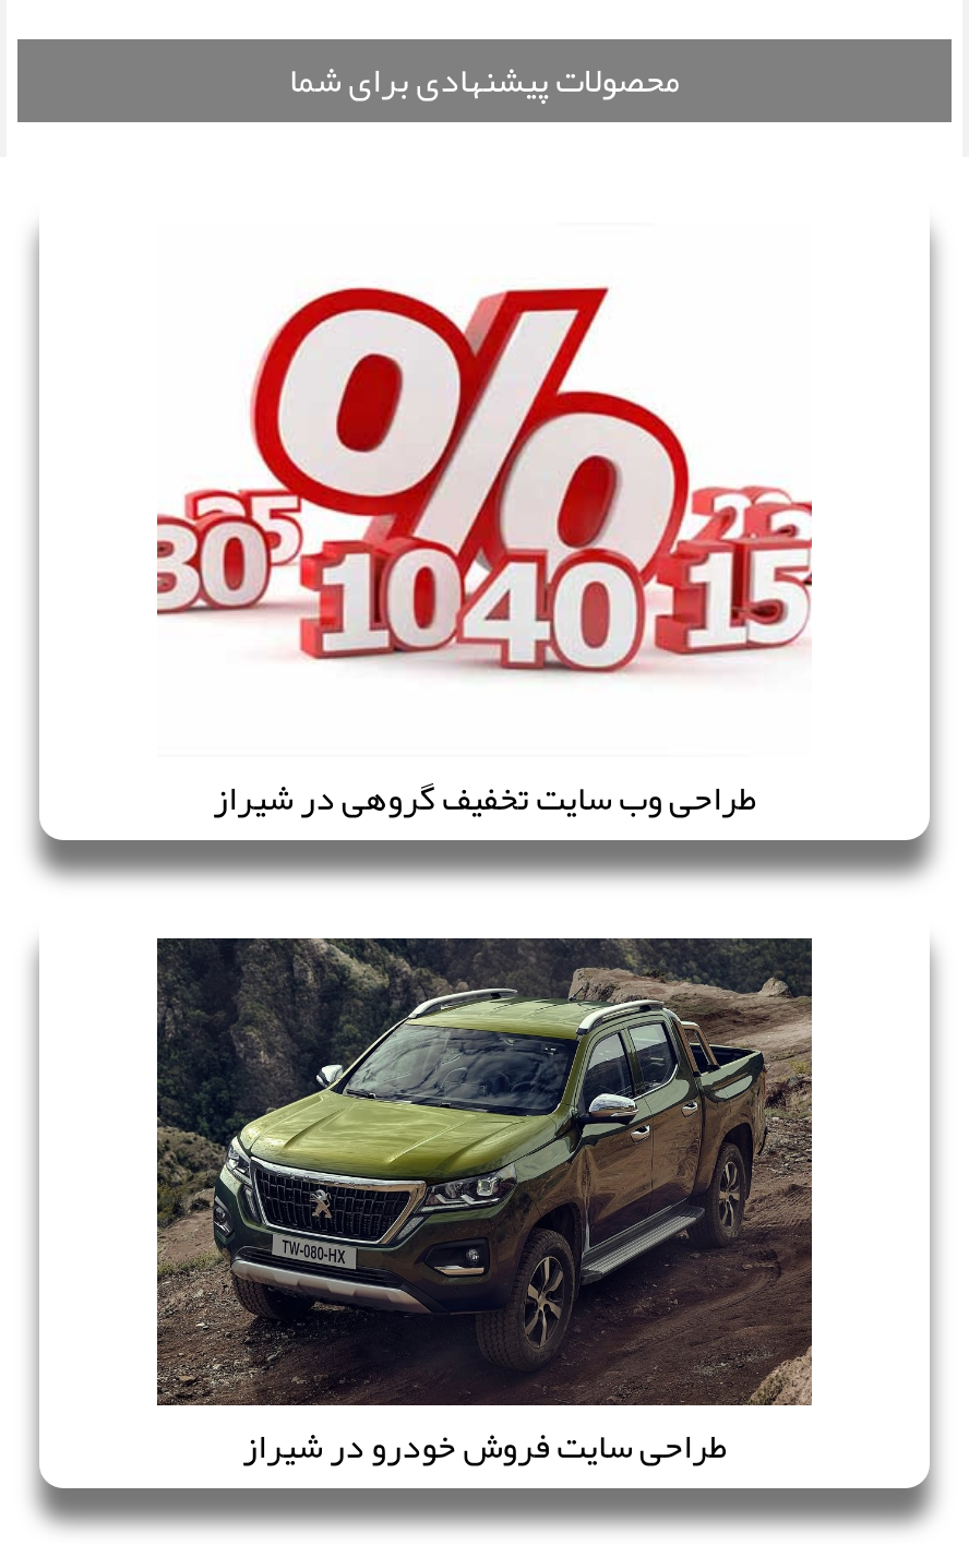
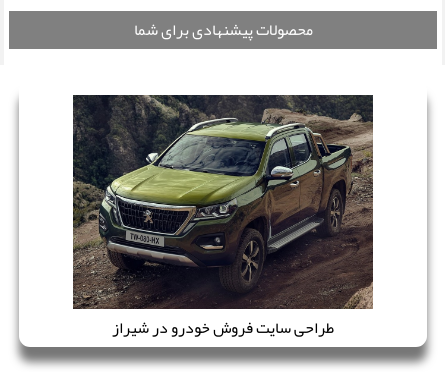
[155,284,814,833] [image] | طراحی وب سایت تخفیف گروهی در شیراز -> none

